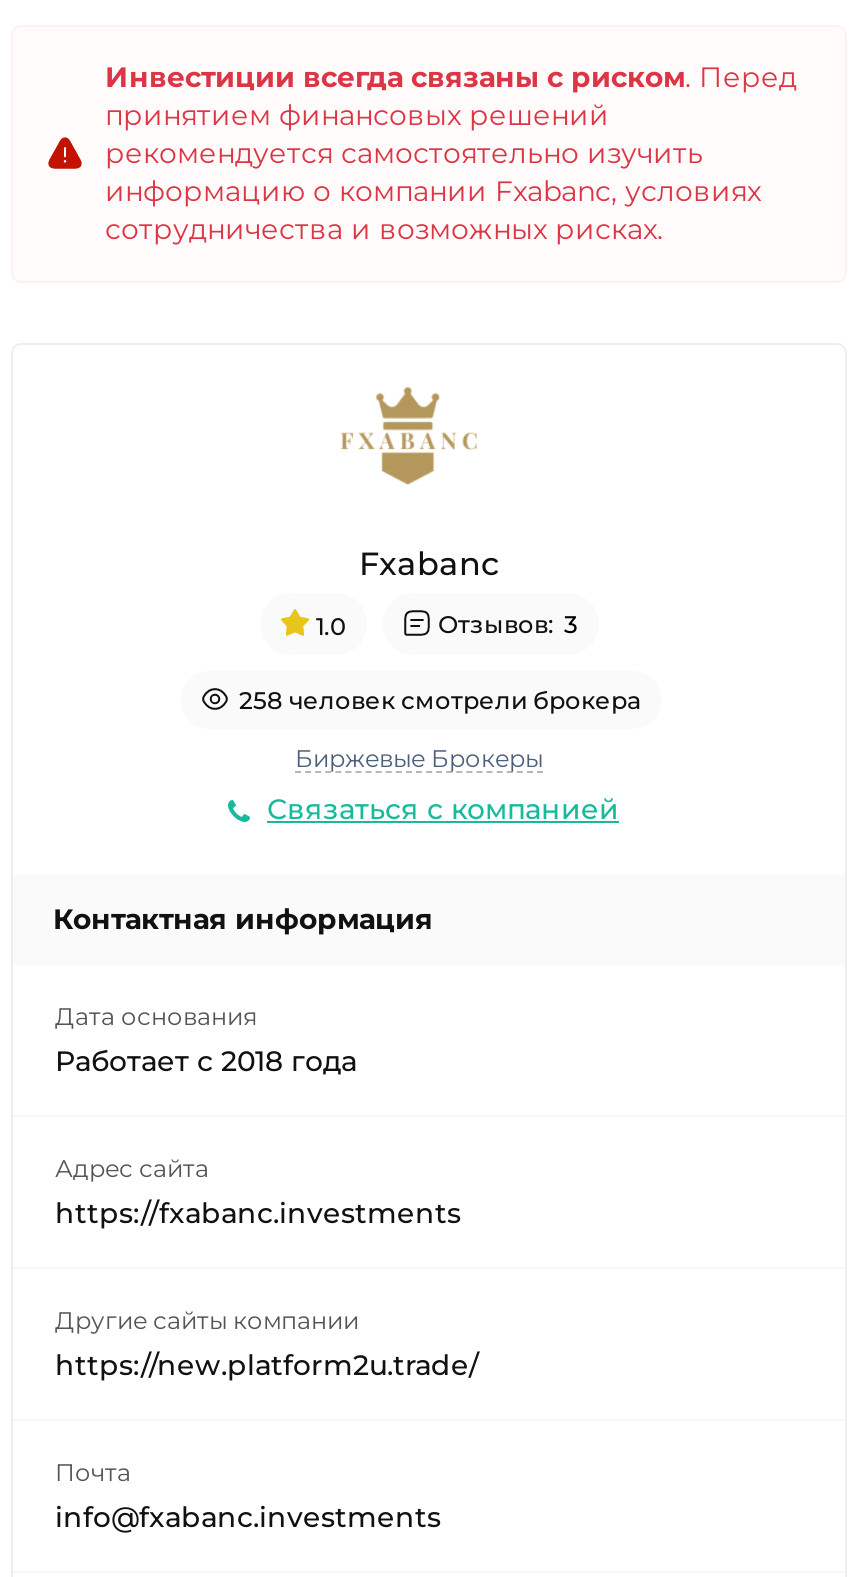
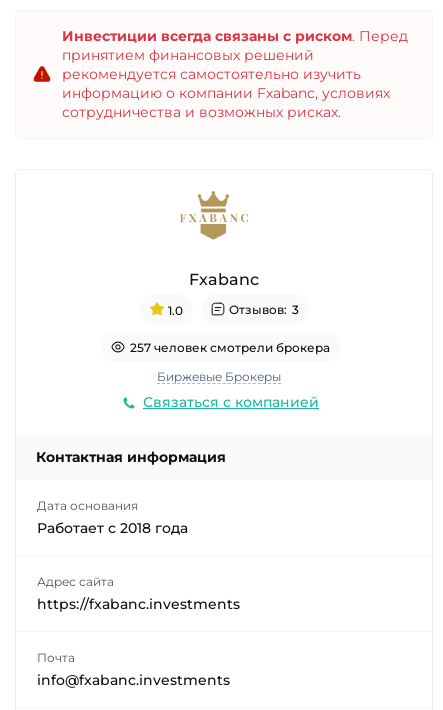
[239,684,641,714] 258 человек смотрели брокера -> [129,340,329,355] 257 человек смотрели брокера
[55,1304,479,1382] Другие сайты компании | https://new.platform2u.trade/ -> none

